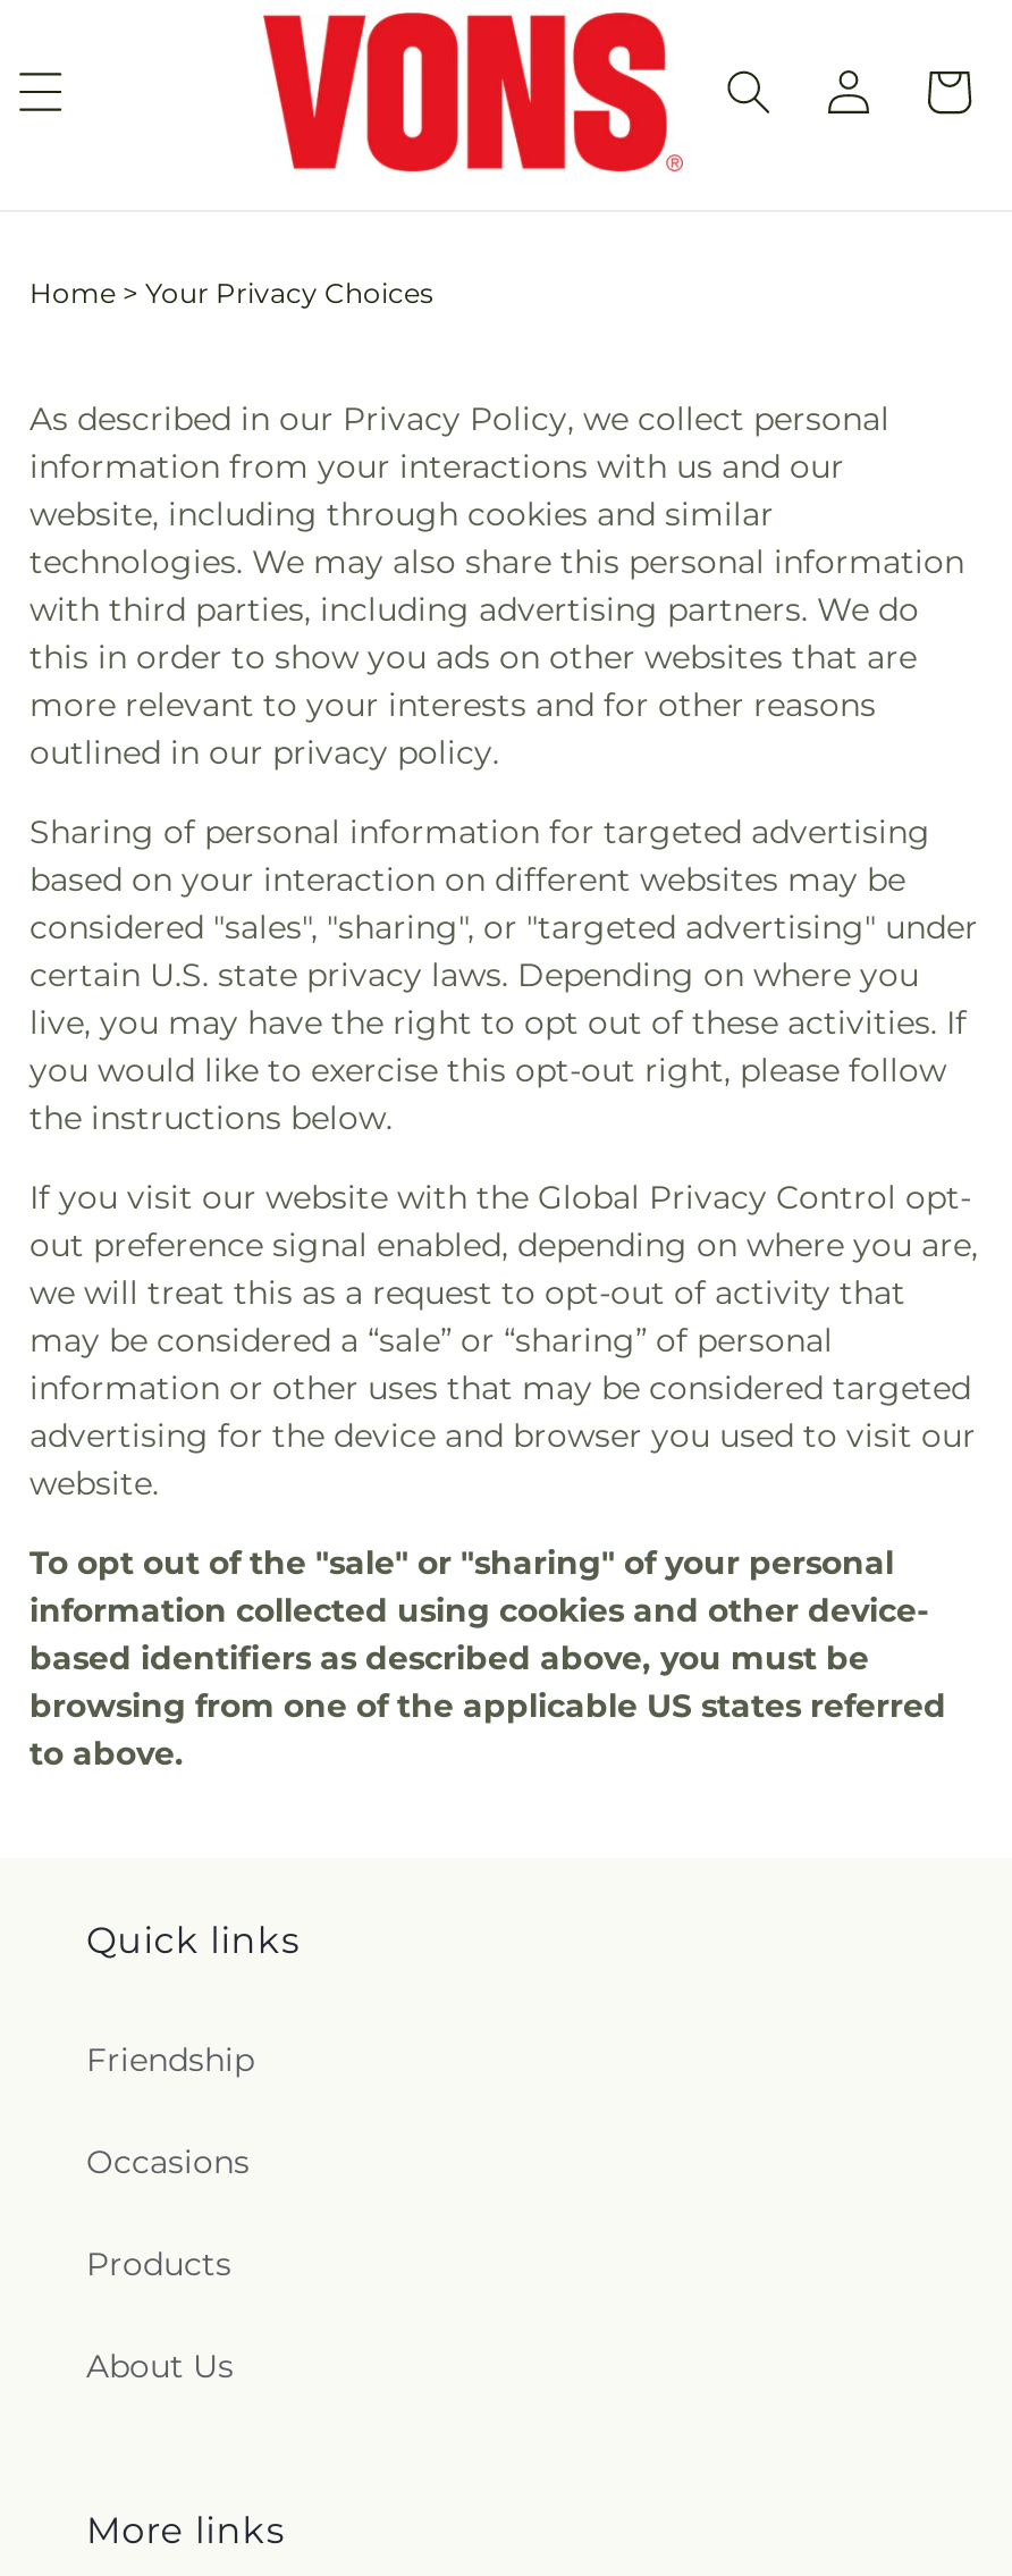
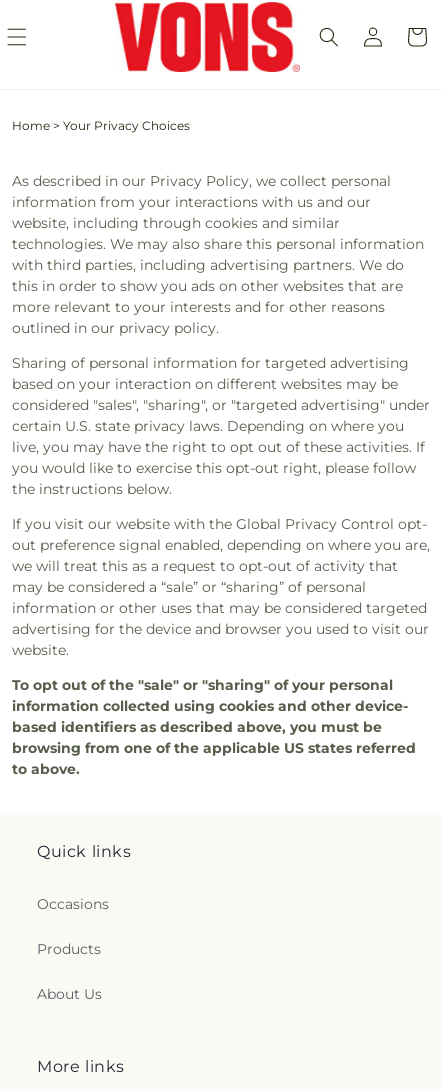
[86,2040,254,2081] Friendship -> none

